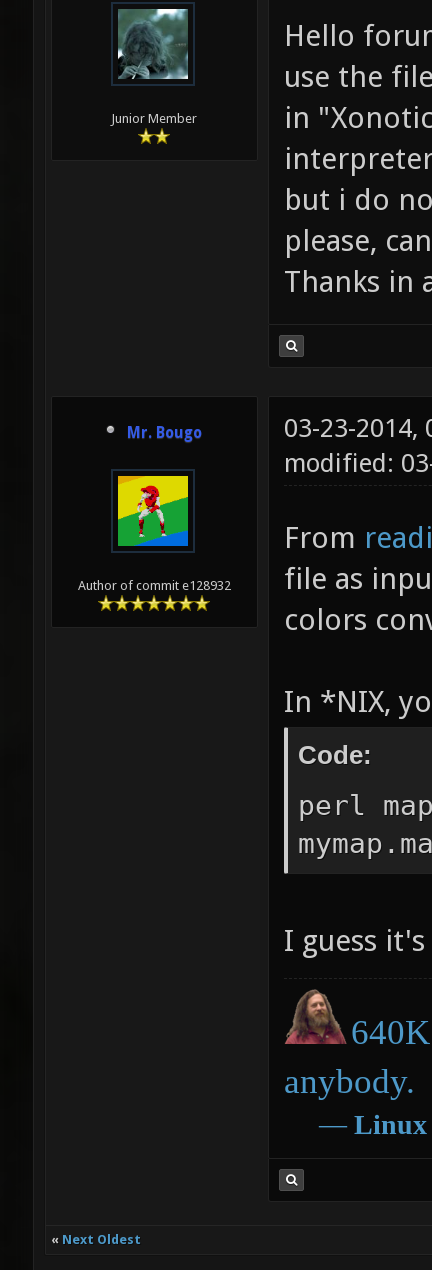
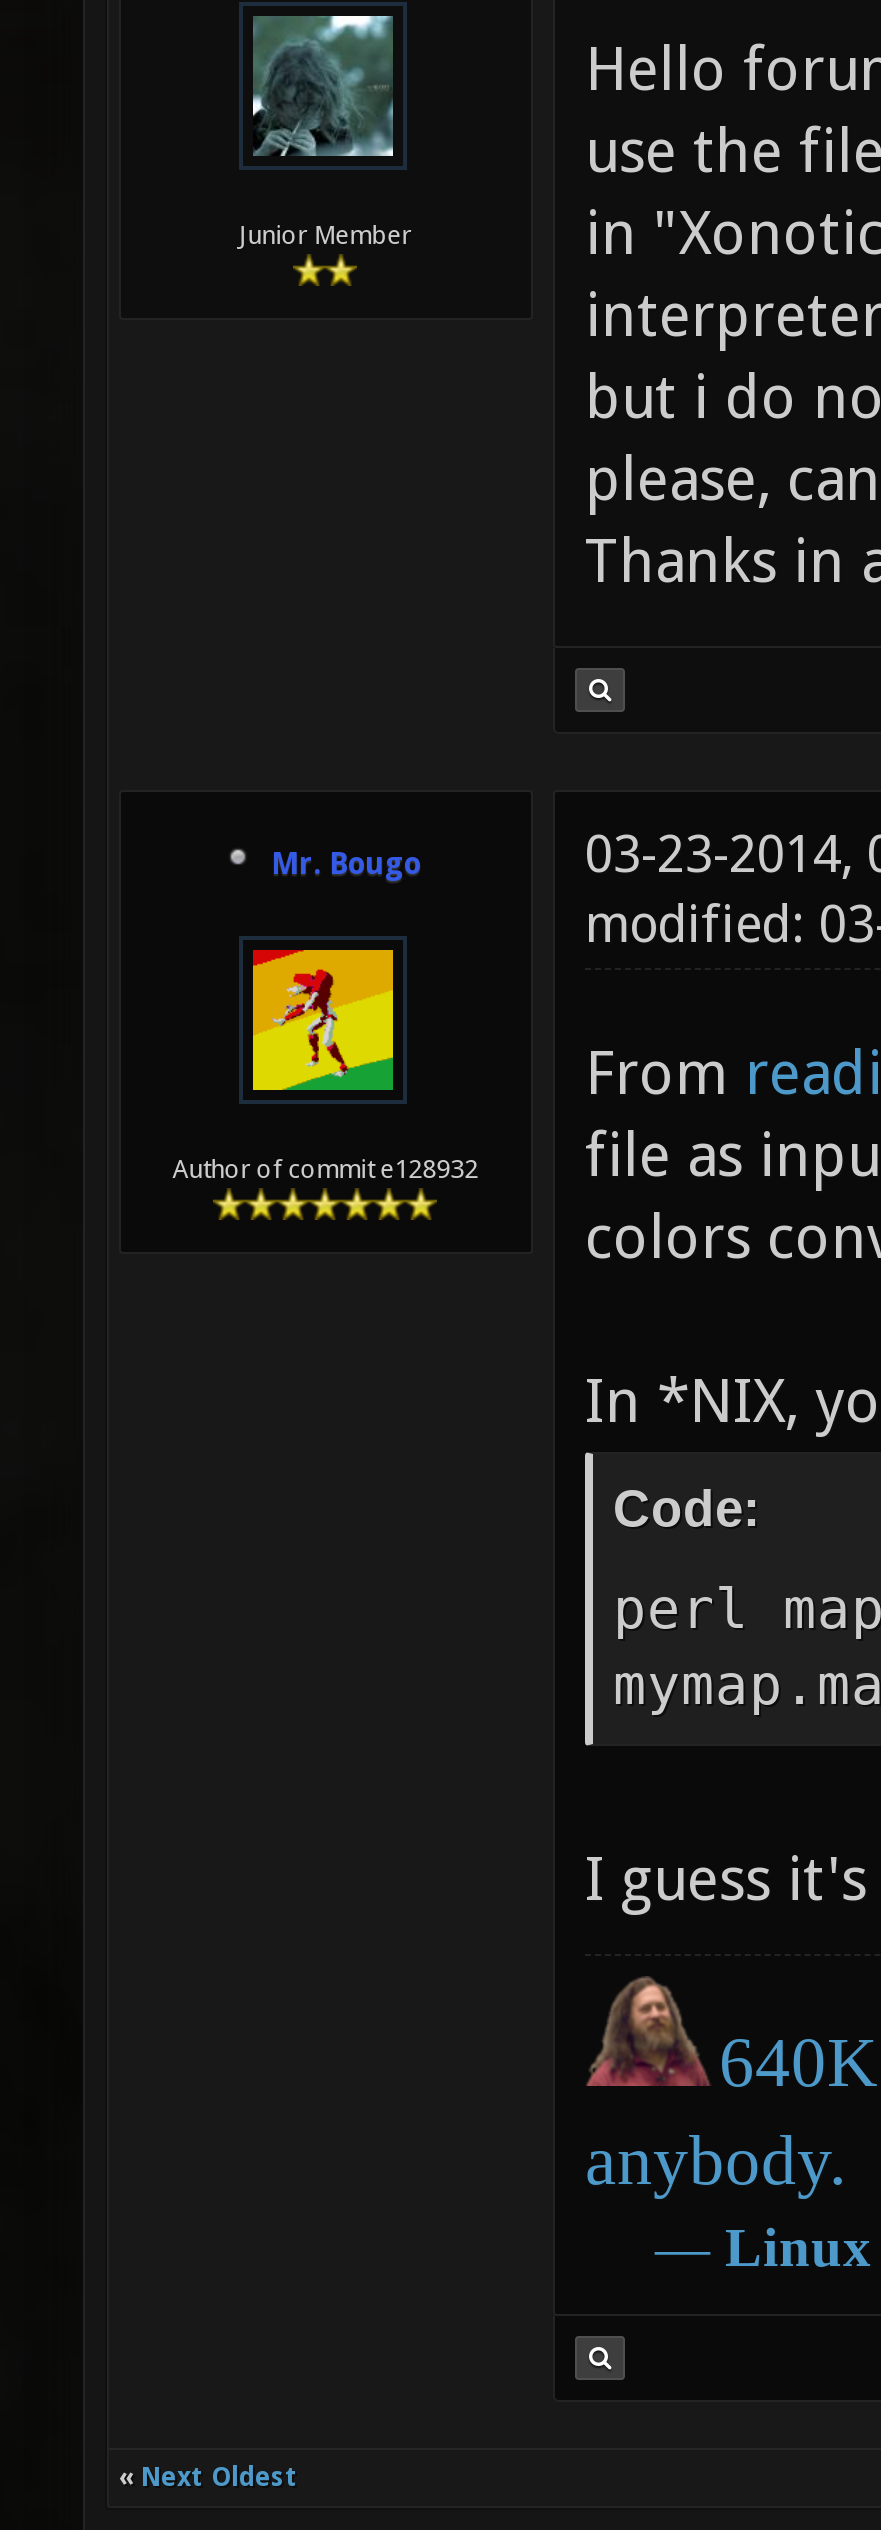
[117,475,189,547] [image] -> [251,948,395,1092] [image]

